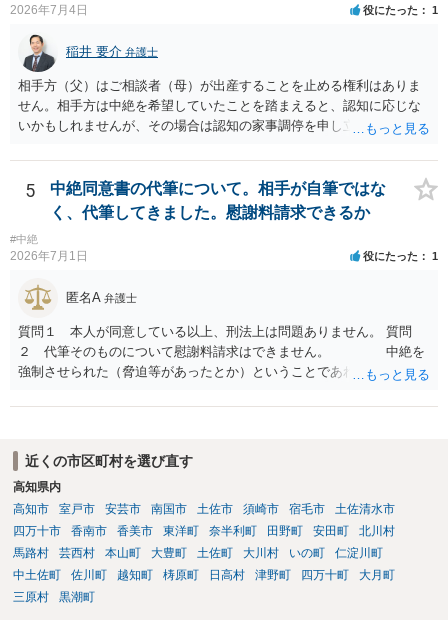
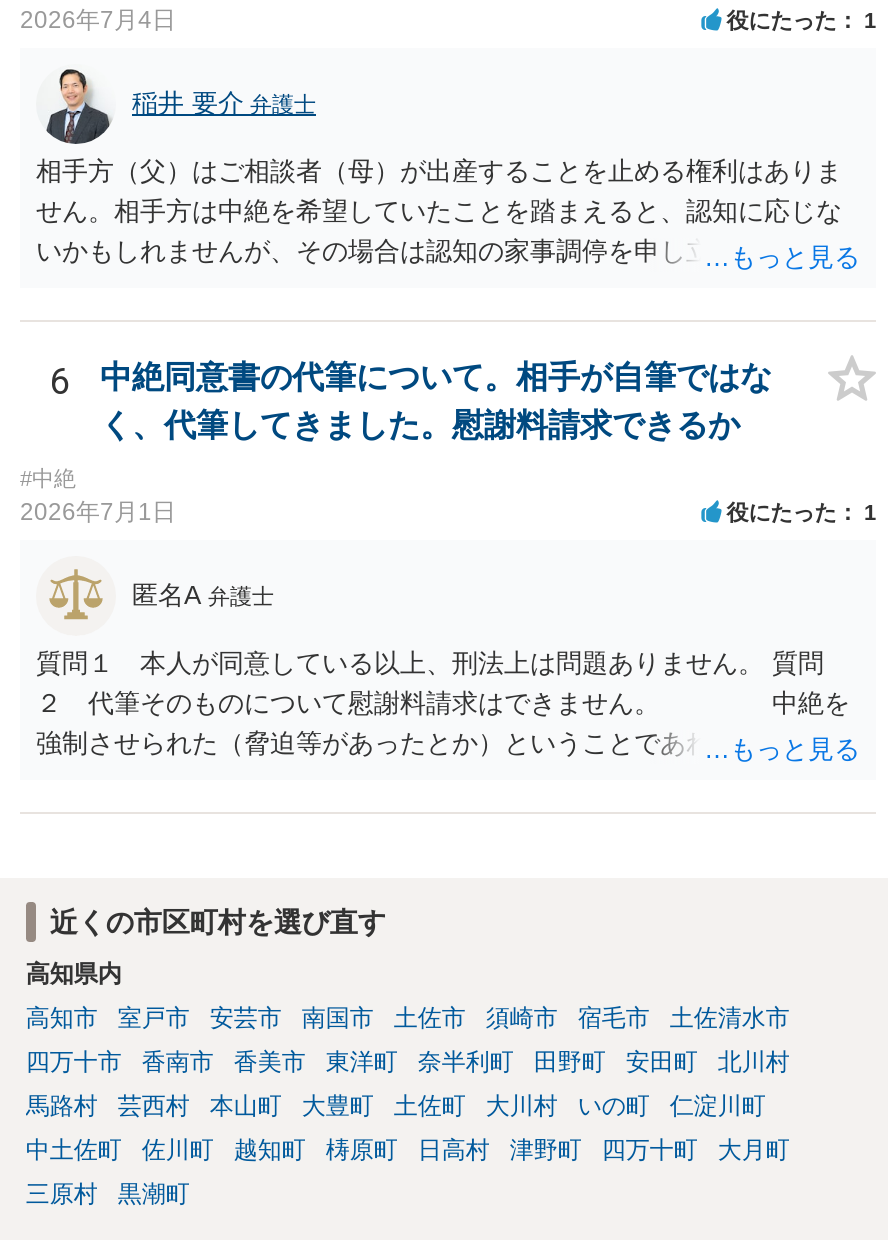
[25,179,386,200] 5 中絶同意書の代筆について。相手が自筆ではな -> [50,359,772,401] 6 中絶同意書の代筆について。相手が自筆ではな

